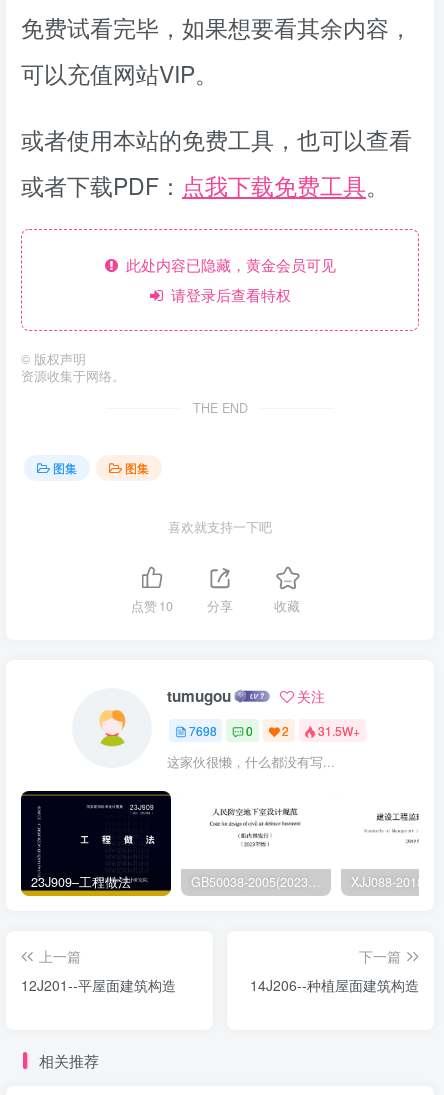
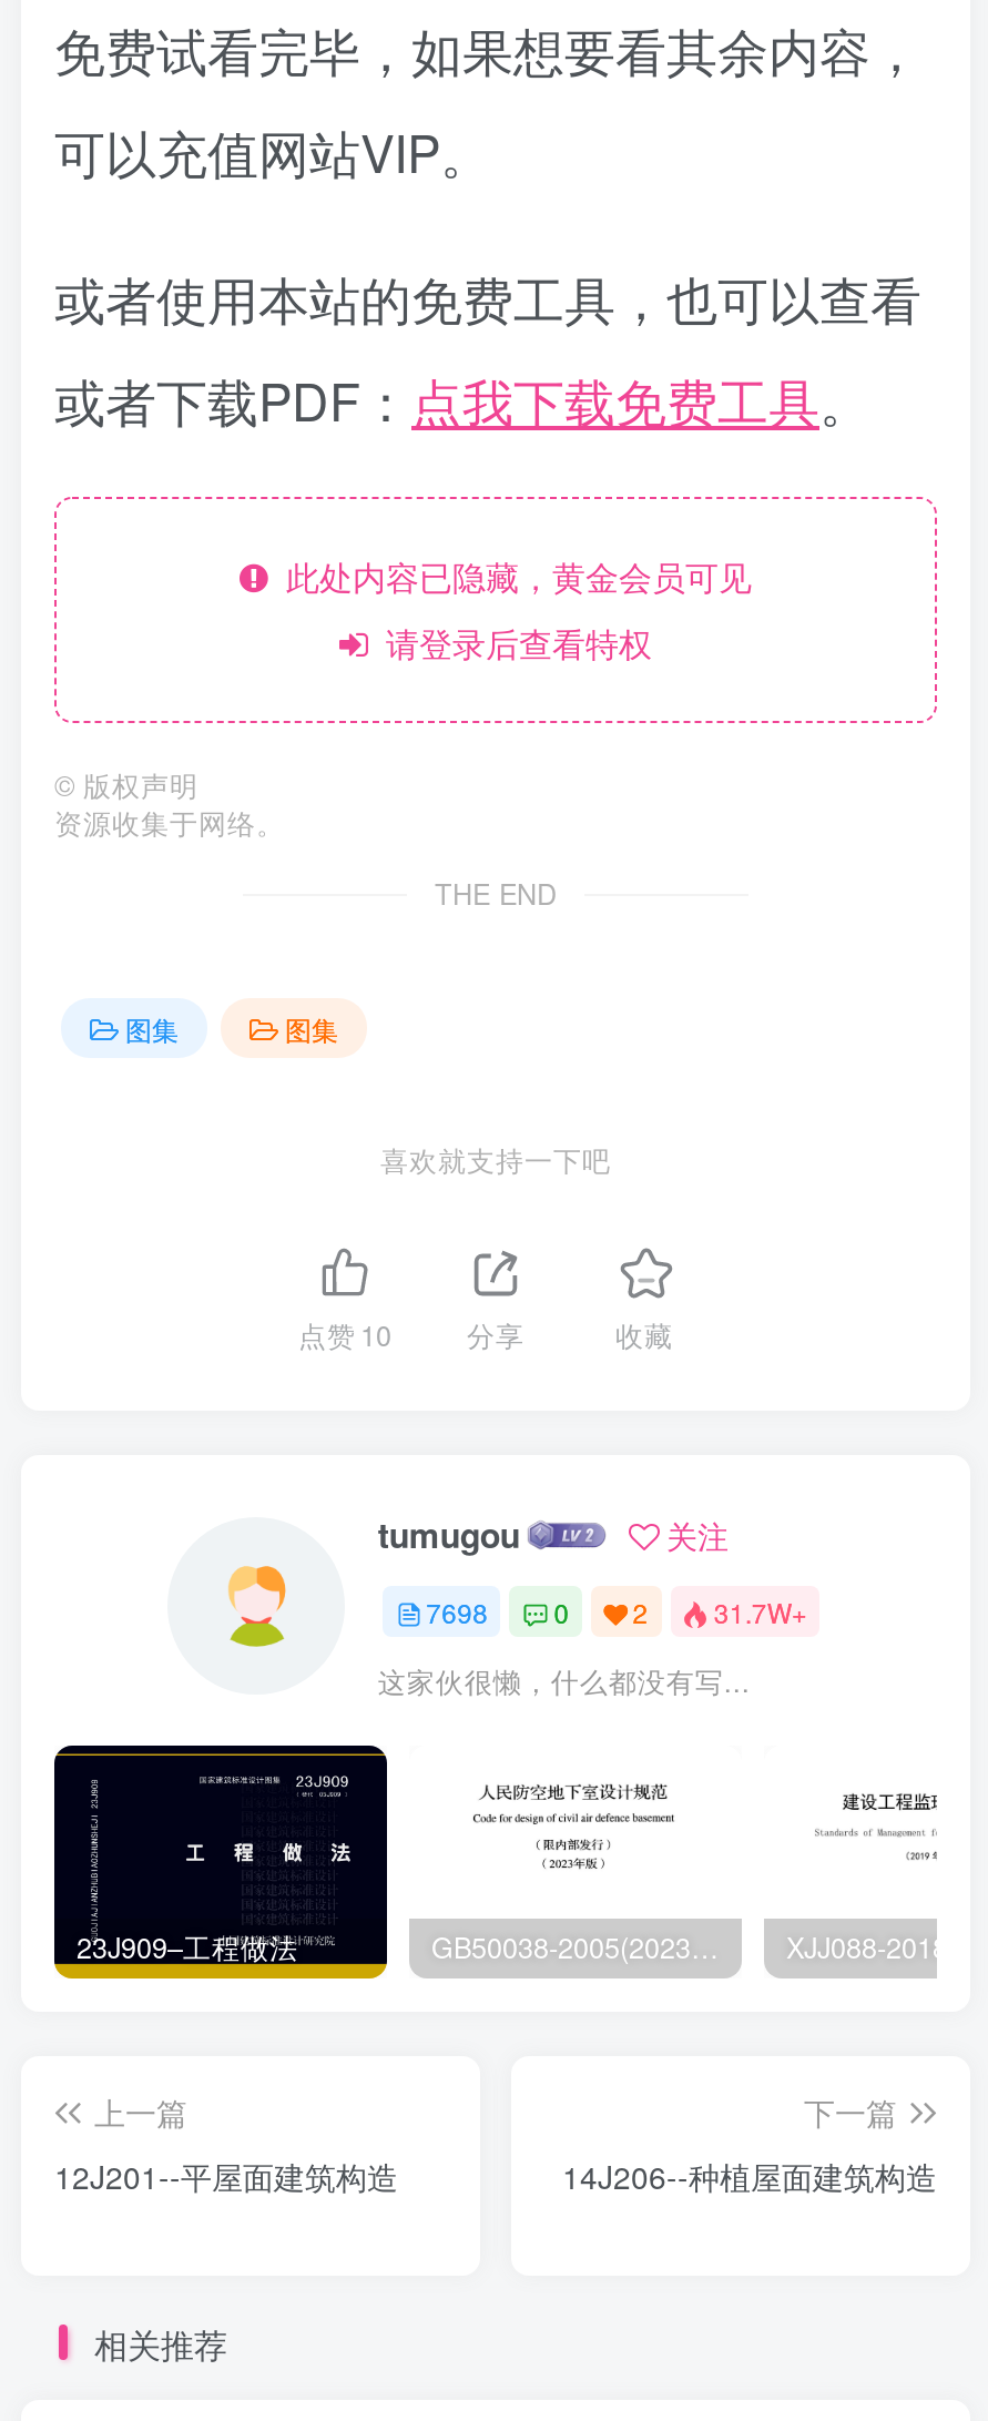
[189,722,360,739] 7698 0 2 31.5W+ -> [426,1591,807,1629] 7698 0 2 31.7W+

